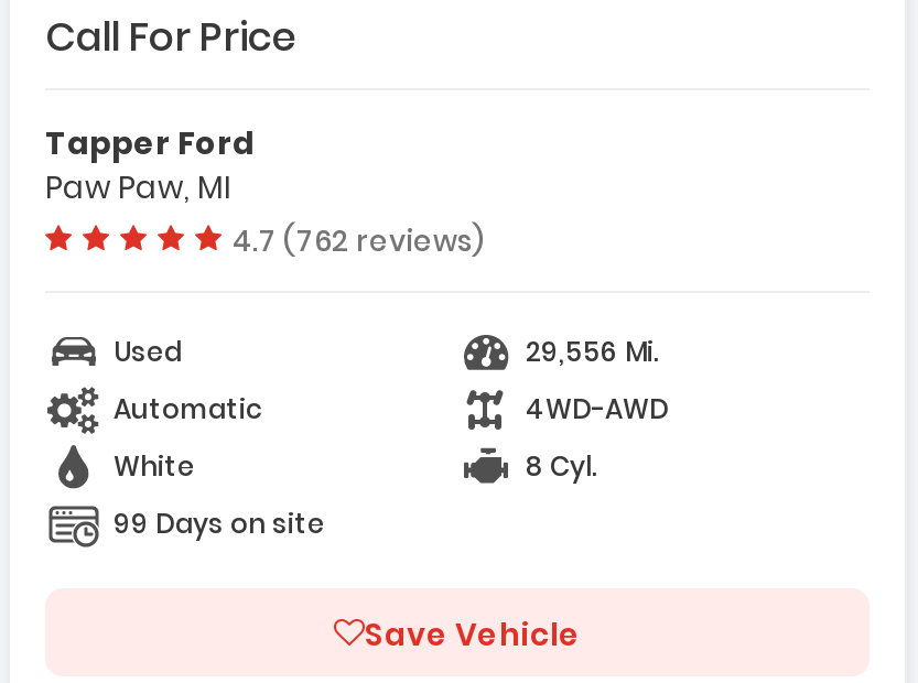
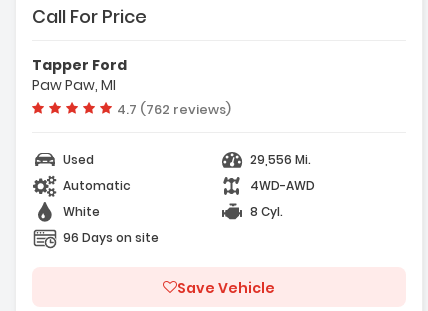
[114,505,325,542] 99 Days on site -> [63,229,159,246] 96 Days on site

